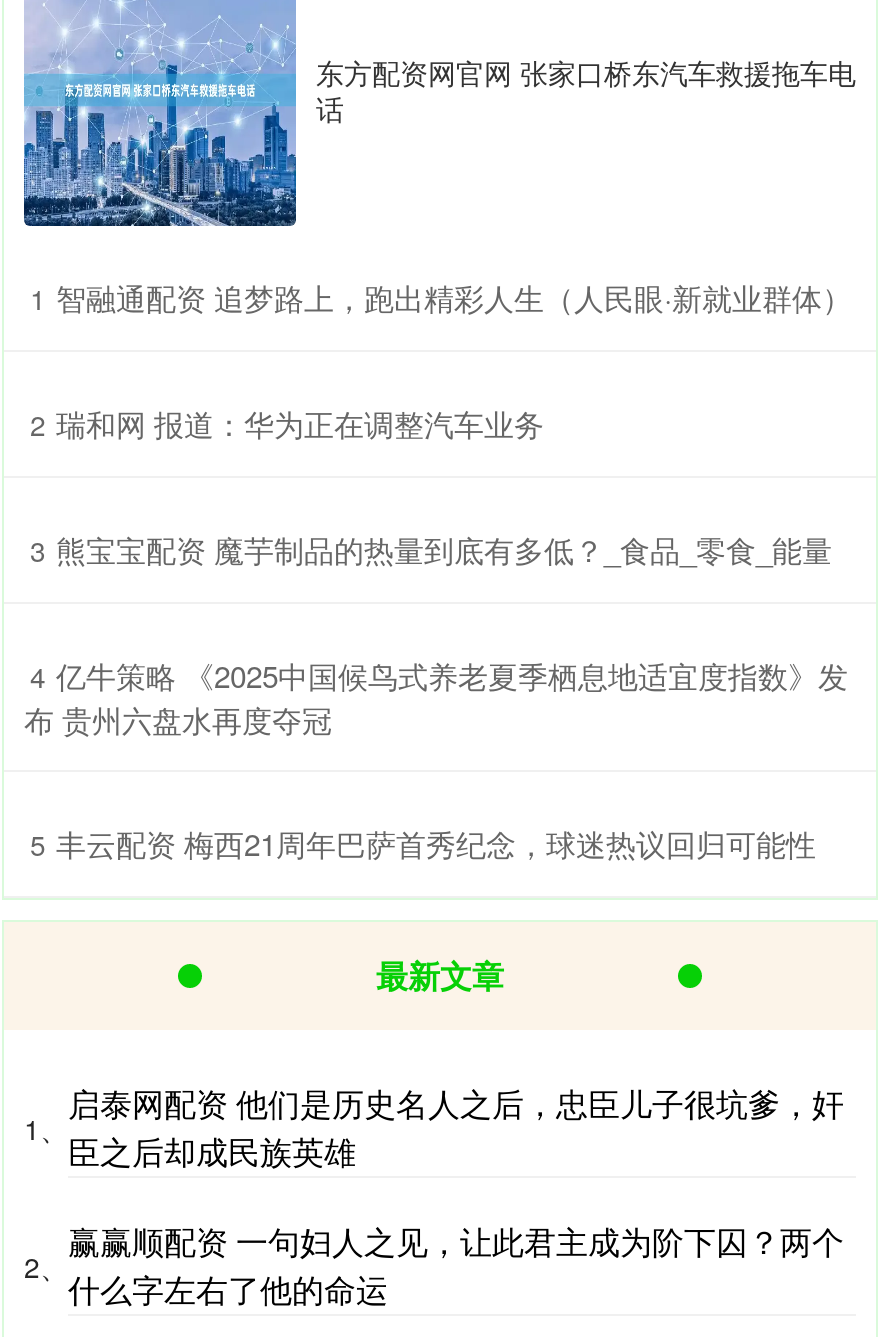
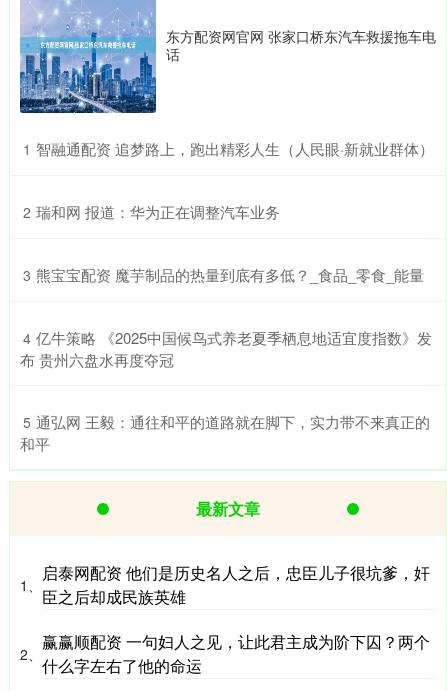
[30,823,816,865] 5 丰云配资 梅西21周年巴萨首秀纪念，球迷热议回归可能性 -> [20,411,430,454] 5 通弘网 王毅：通往和平的道路就在脚下，实力带不来真正的 | 和平

